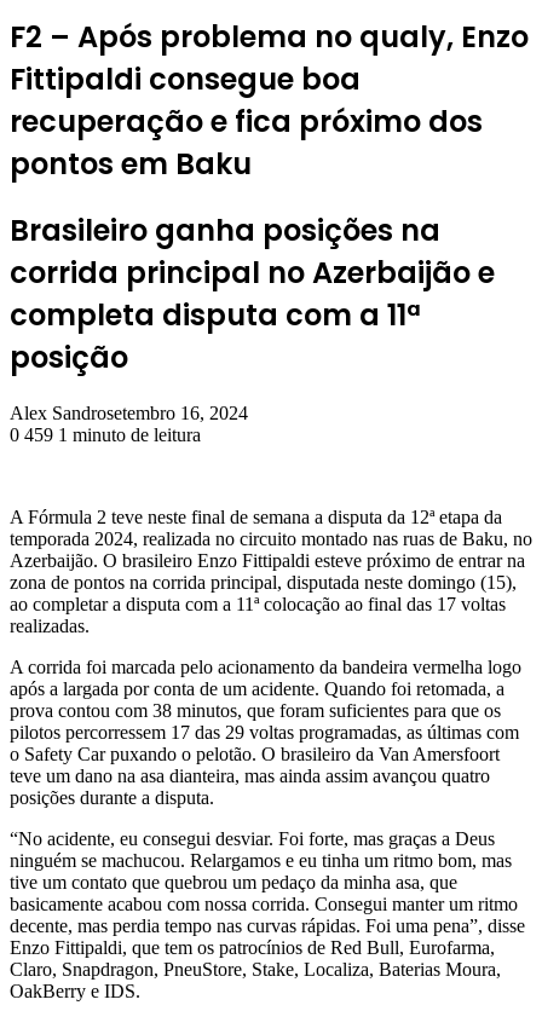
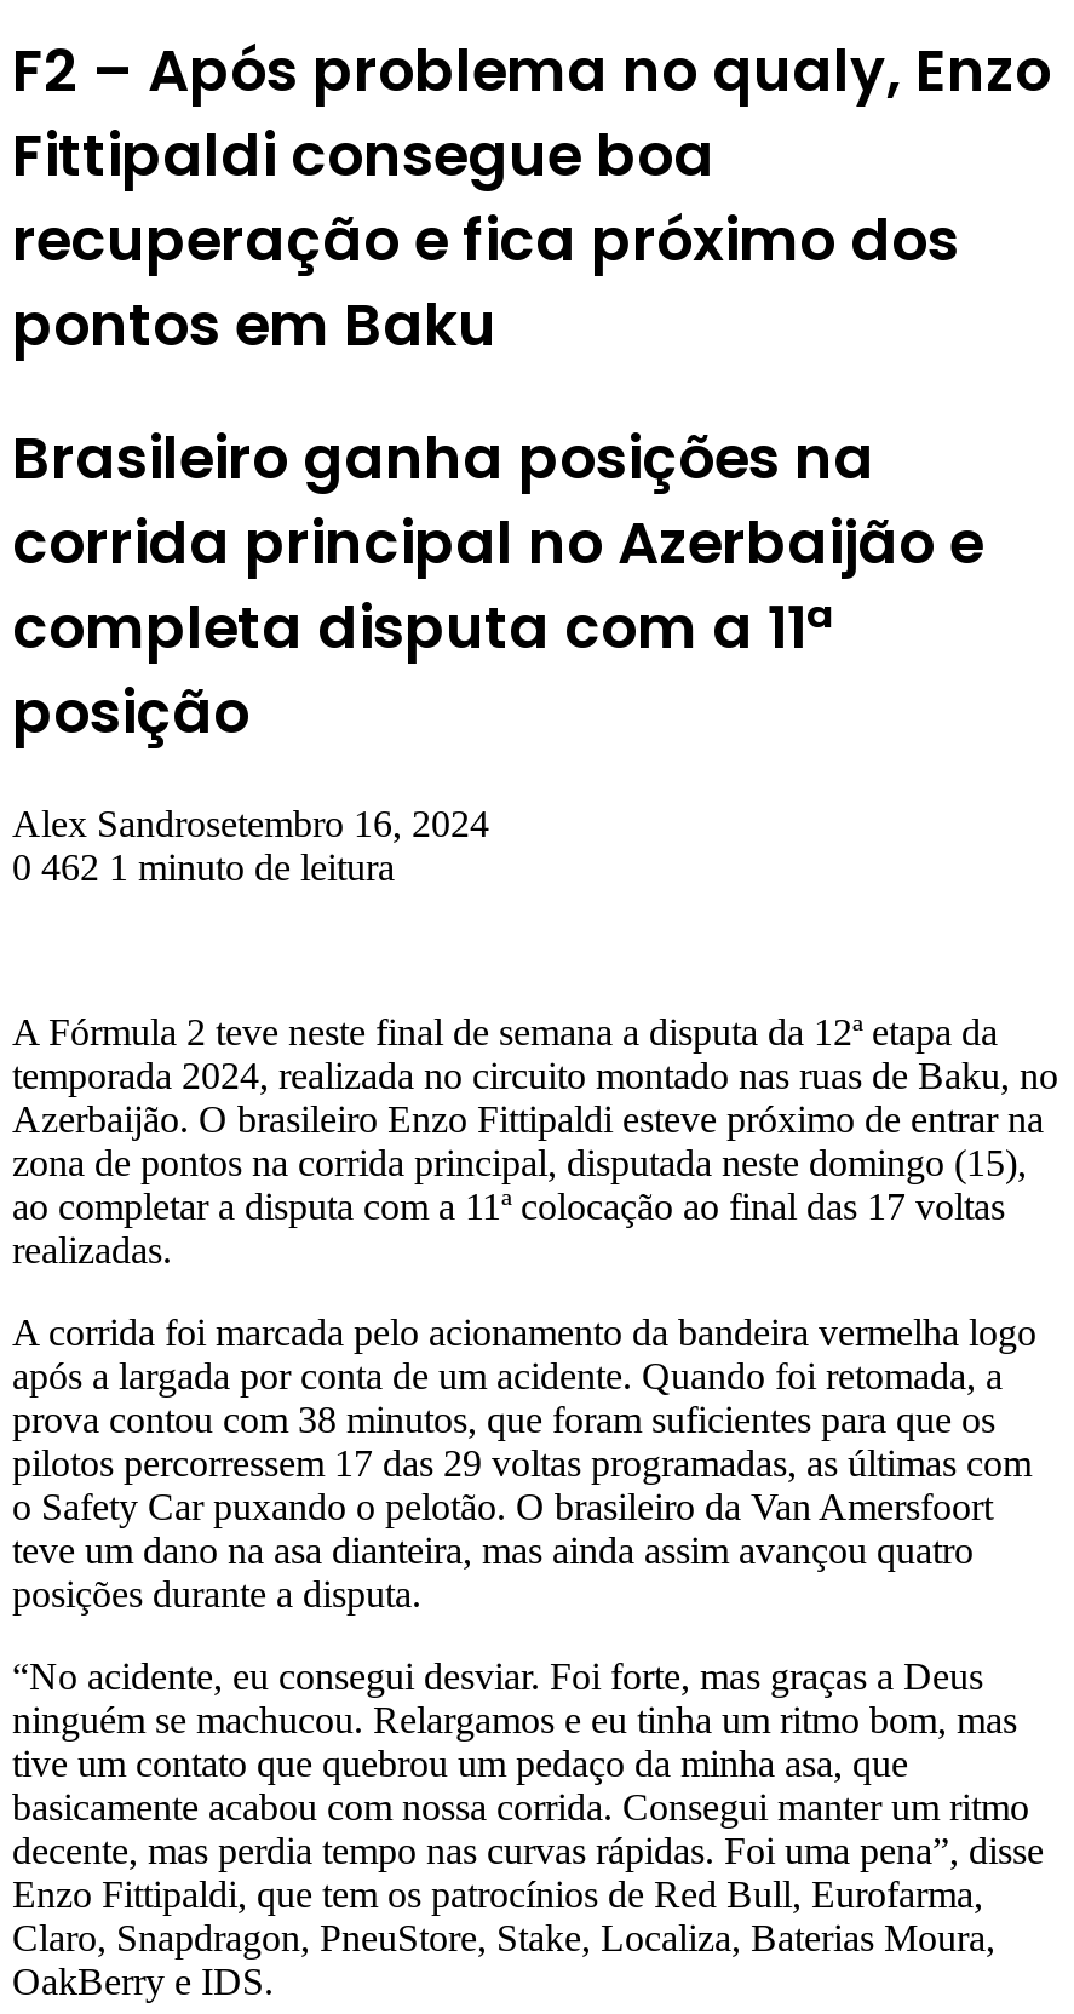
[10,424,201,445] 0 459 1 minuto de leitura -> [12,846,395,887] 0 462 1 minuto de leitura

